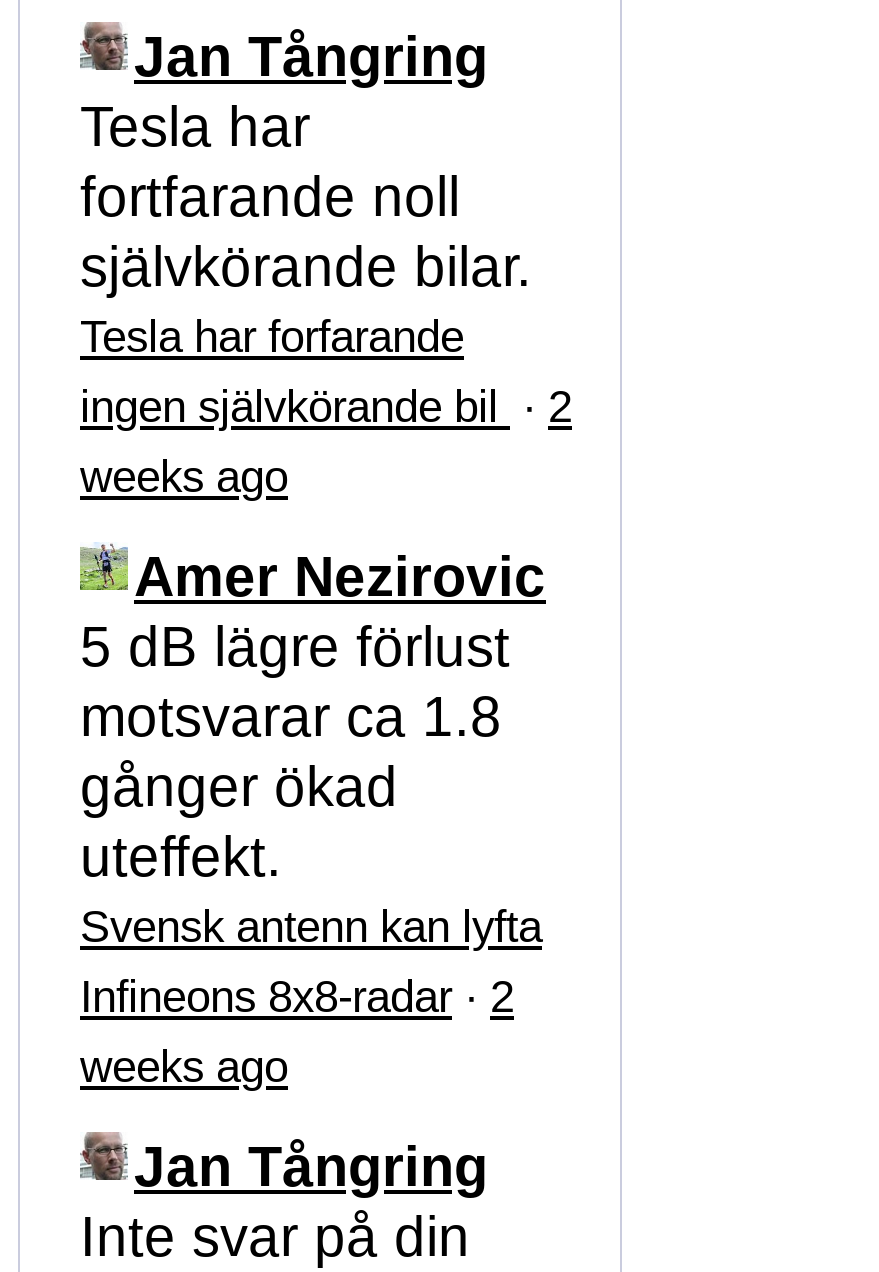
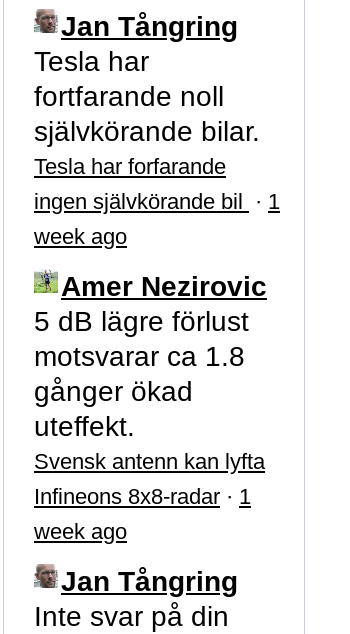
[80,381,572,431] ingen självkörande bil · 2 -> [34,189,280,214] ingen självkörande bil · 1
[80,451,288,501] weeks ago -> [34,224,127,249] week ago
[80,971,514,1021] Infineons 8x8-radar · 2 -> [34,484,251,509] Infineons 8x8-radar · 1
[80,1041,288,1091] weeks ago -> [34,519,127,544] week ago

